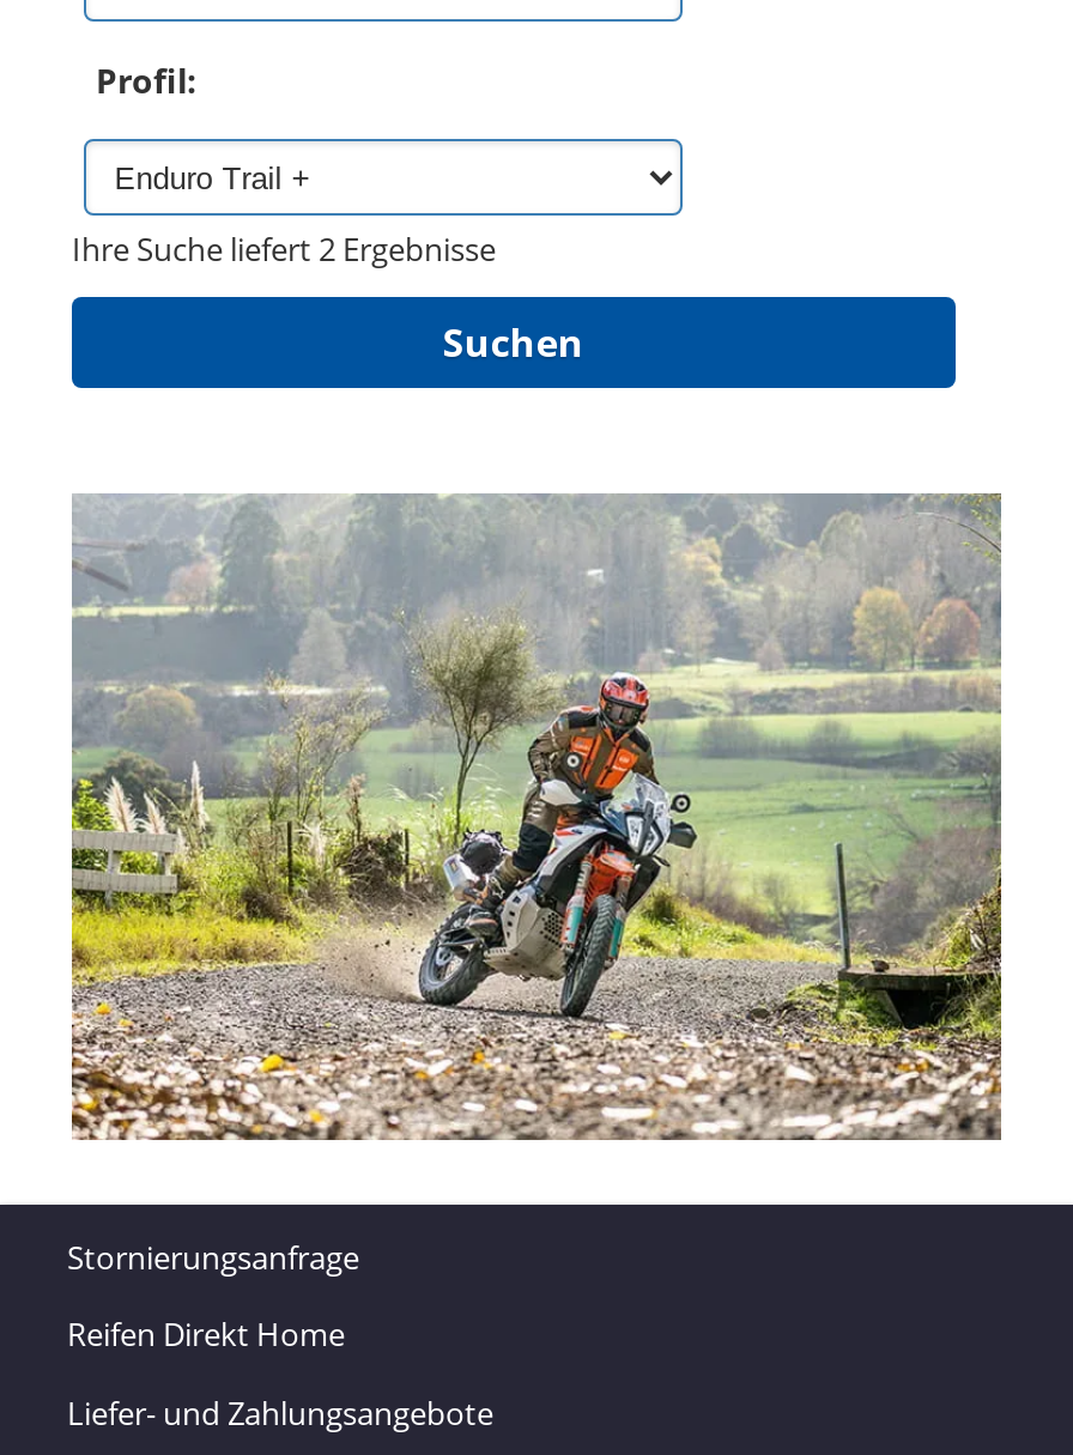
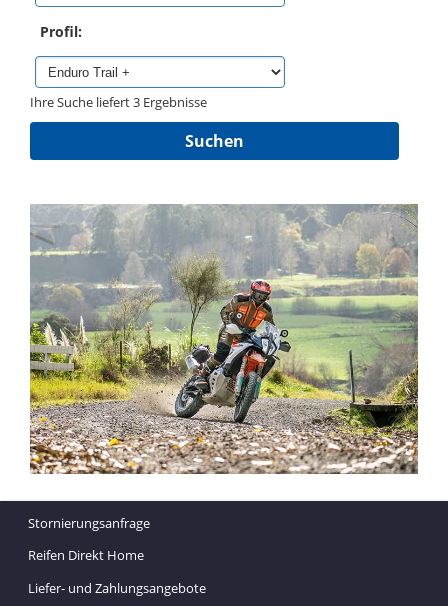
[72,229,496,272] Ihre Suche liefert 2 Ergebnisse -> [30,93,207,111] Ihre Suche liefert 3 Ergebnisse

